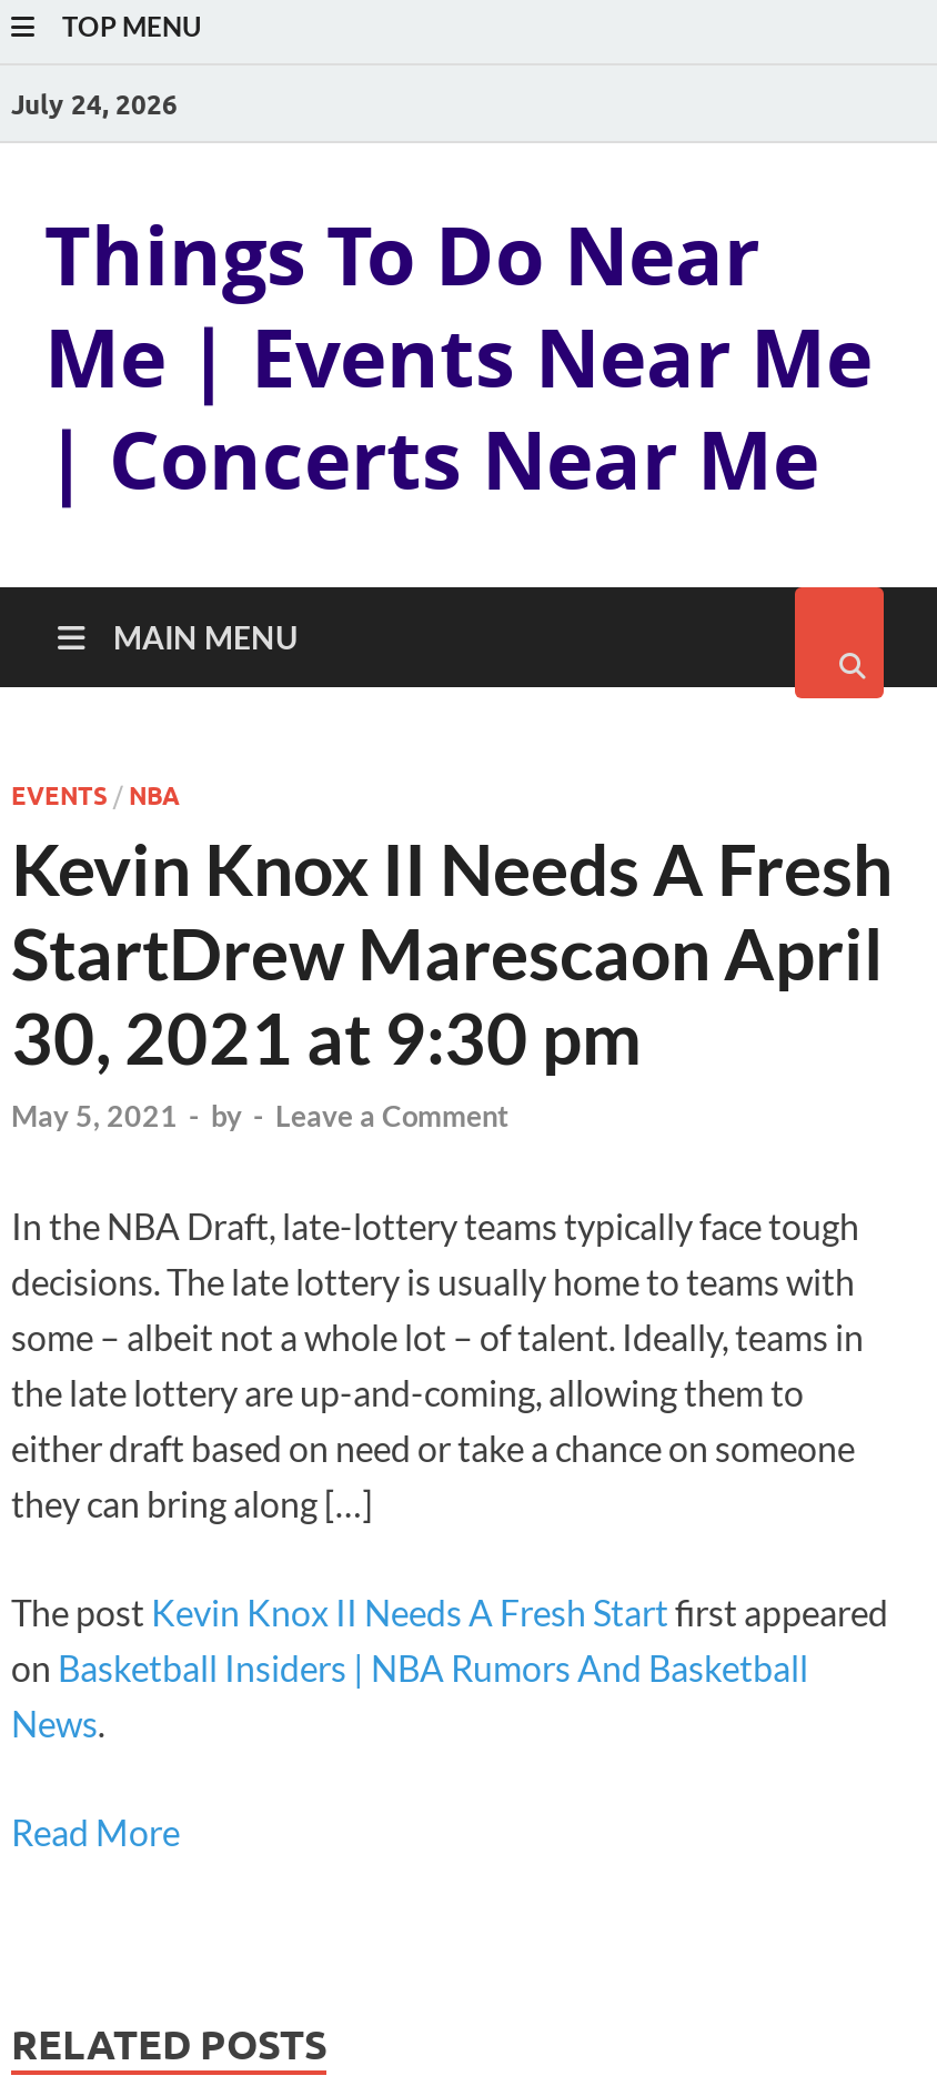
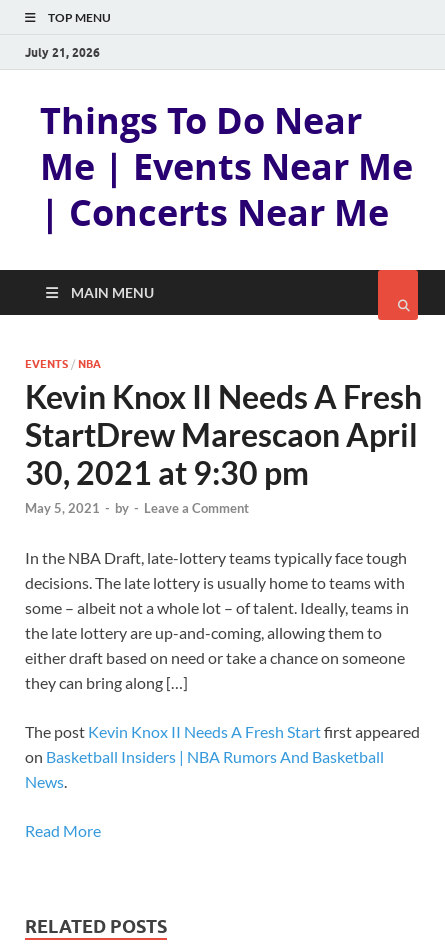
[11,87,178,120] July 24, 2026 -> [25,44,100,59] July 21, 2026

